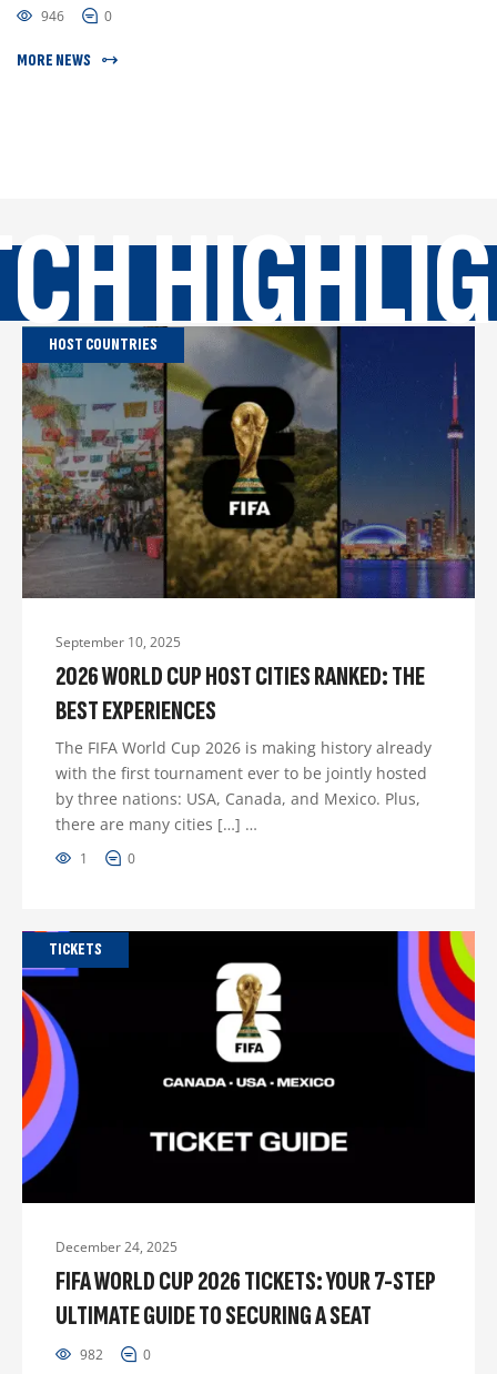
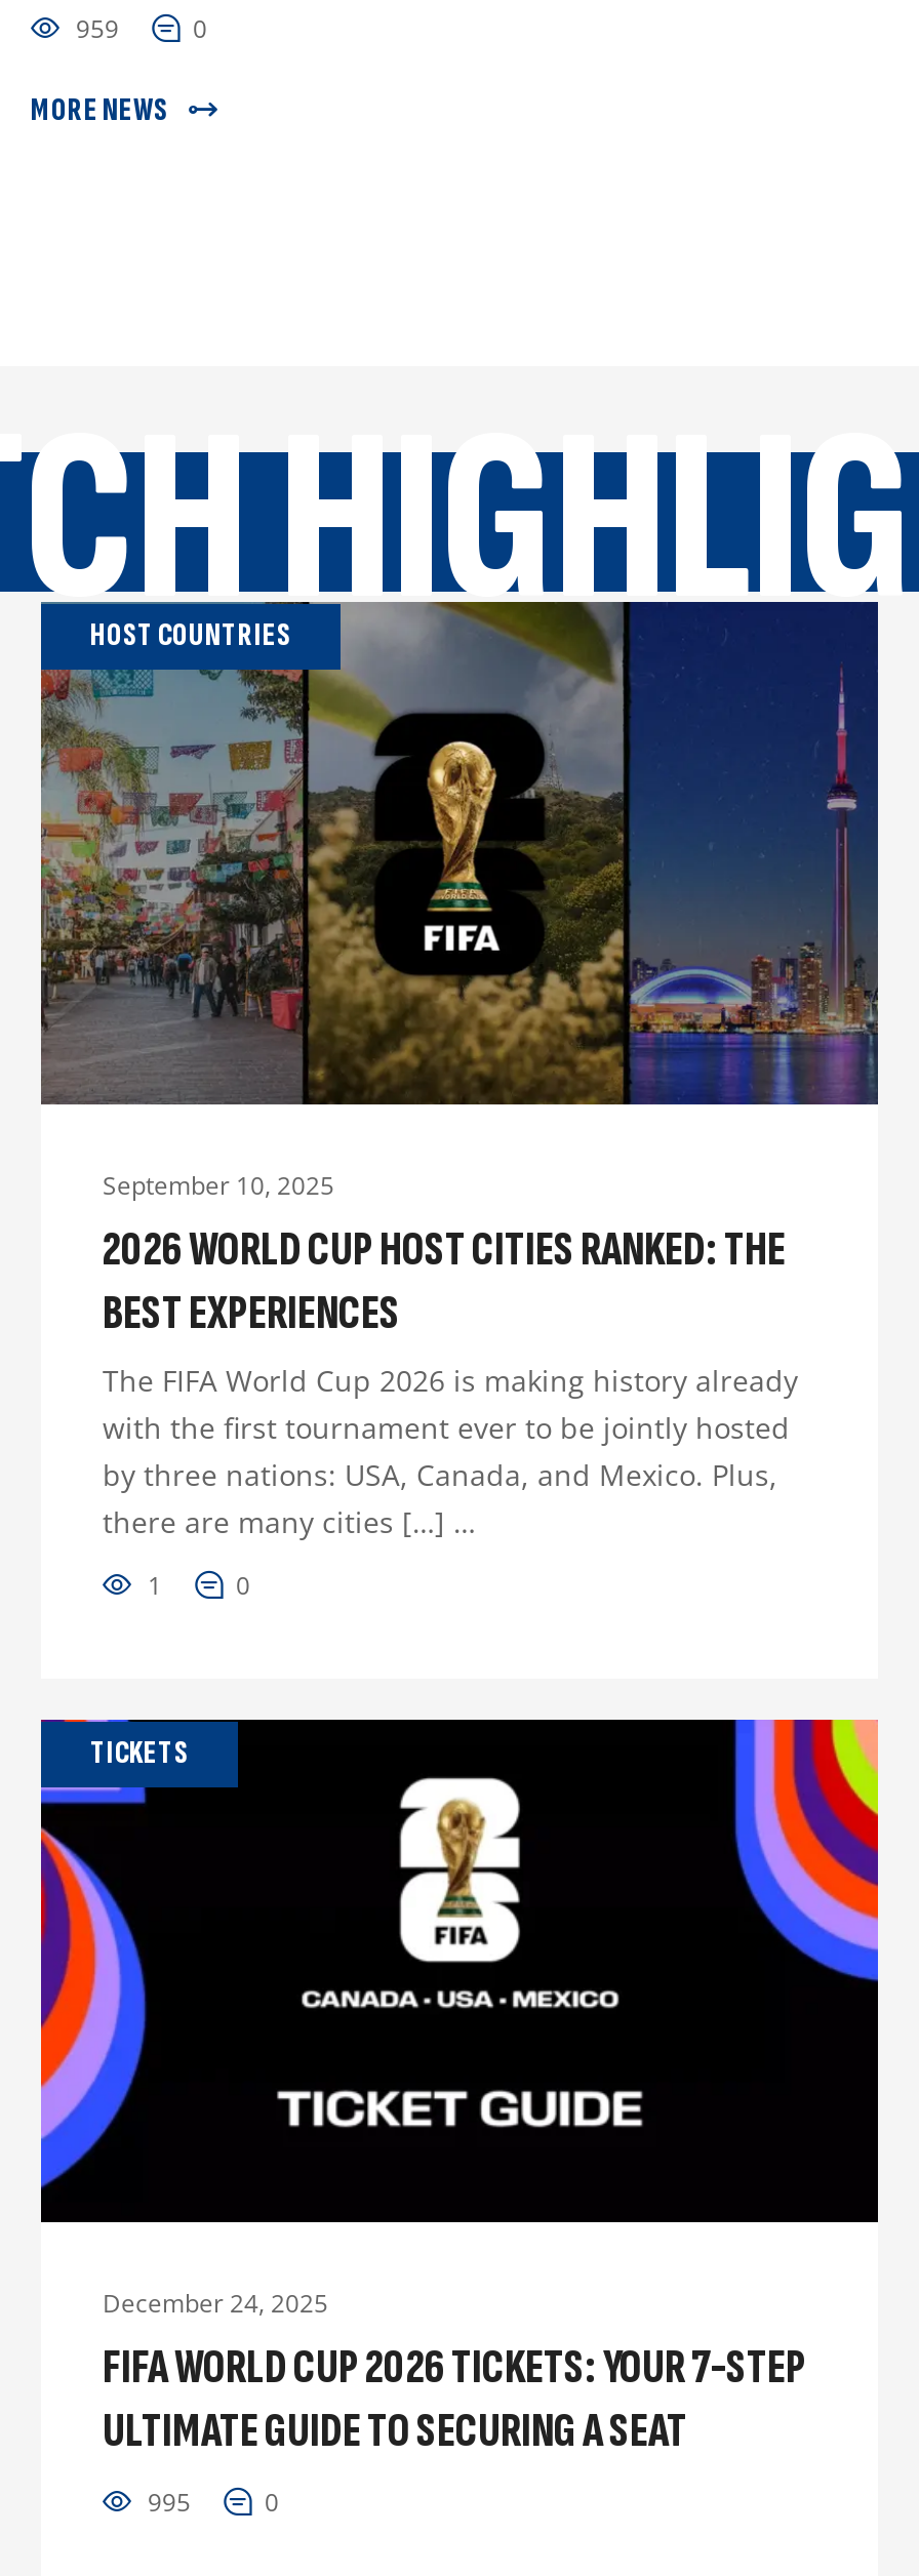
[41,7,64,26] 946 -> [76,12,119,47] 959
[80,1345,103,1364] 982 -> [148,2485,191,2520] 995

